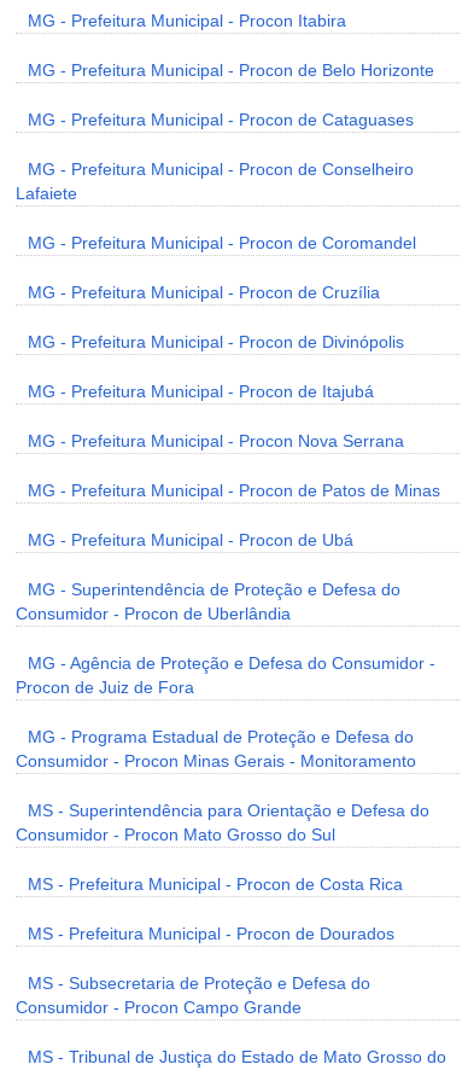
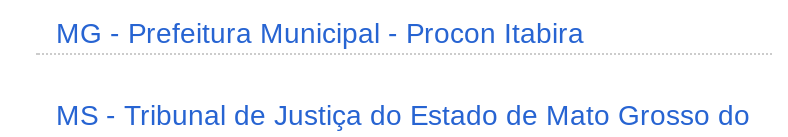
[16,61,440,1017] MG - Prefeitura Municipal - Procon de Belo Horizonte | MG - Prefeitura Municipal - Procon de Cataguases | MG - Prefeitura Municipal - Procon de Conselheiro | Lafaiete | MG - Prefeitura Municipal - Procon de Coromandel | MG - Prefeitura Municipal - Procon de Cruzília | MG - Prefeitura Municipal - Procon de Divinópolis | MG - Prefeitura Municipal - Procon de Itajubá | MG - Prefeitura Municipal - Procon Nova Serrana | MG - Prefeitura Municipal - Procon de Patos de Minas | MG - Prefeitura Municipal - Procon de Ubá | MG - Superintendência de Proteção e Defesa do | Consumidor - Procon de Uberlândia | MG - Agência de Proteção e Defesa do Consumidor - | Procon de Juiz de Fora | MG - Programa Estadual de Proteção e Defesa do | Consumidor - Procon Minas Gerais - Monitoramento | MS - Superintendência para Orientação e Defesa do | Consumidor - Procon Mato Grosso do Sul | MS - Prefeitura Municipal - Procon de Costa Rica | MS - Prefeitura Municipal - Procon de Dourados | MS - Subsecretaria de Proteção e Defesa do | Consumidor - Procon Campo Grande -> none

